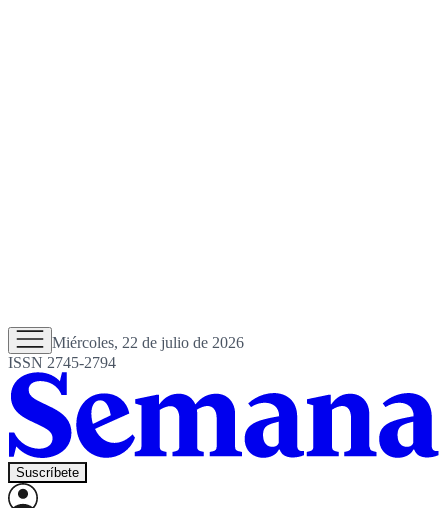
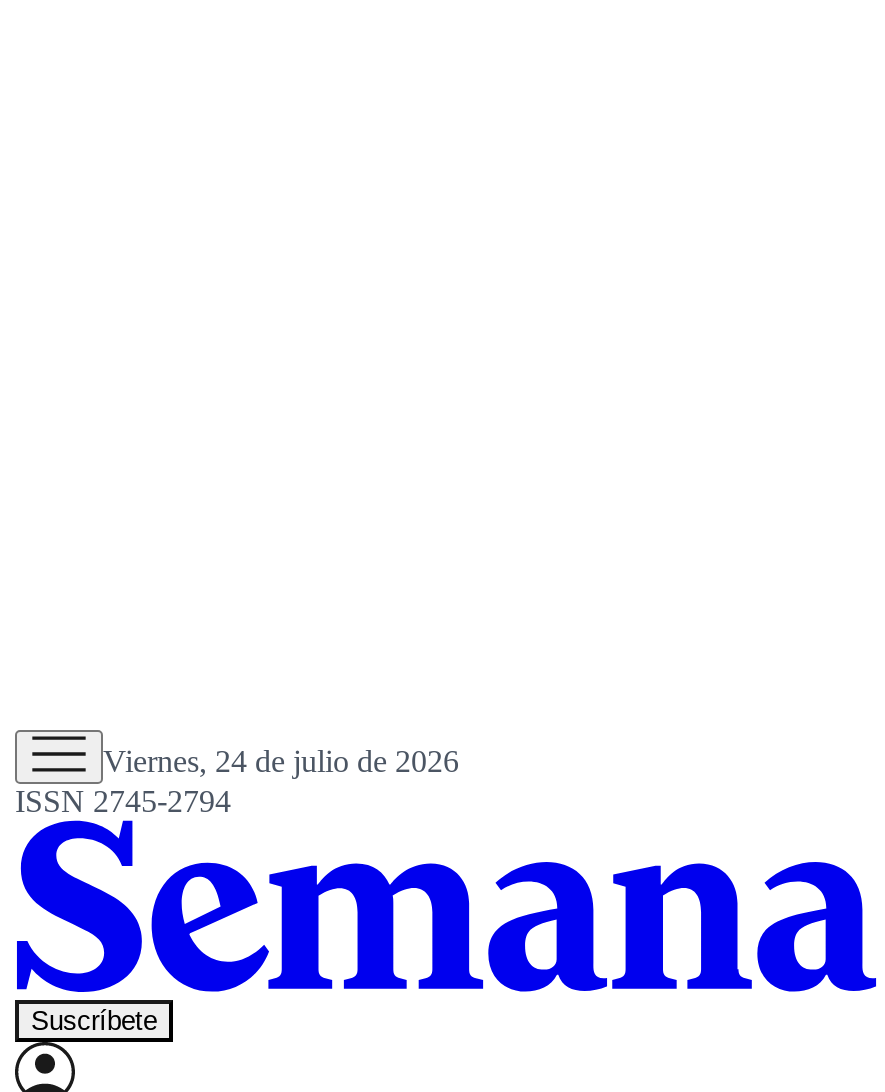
[52,334,244,351] Miércoles, 22 de julio de 2026 -> [103,744,459,778] Viernes, 24 de julio de 2026

